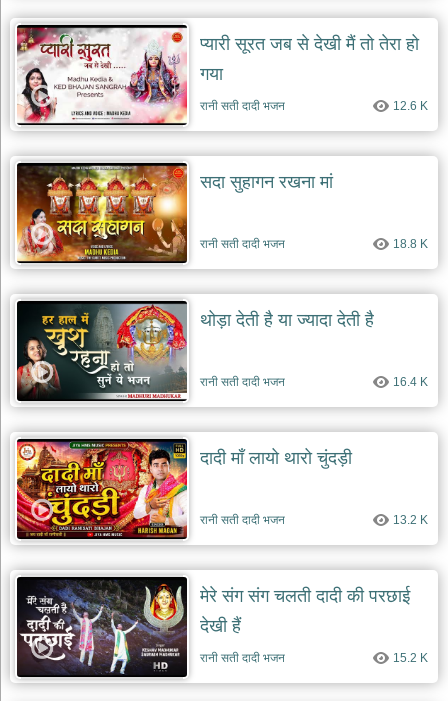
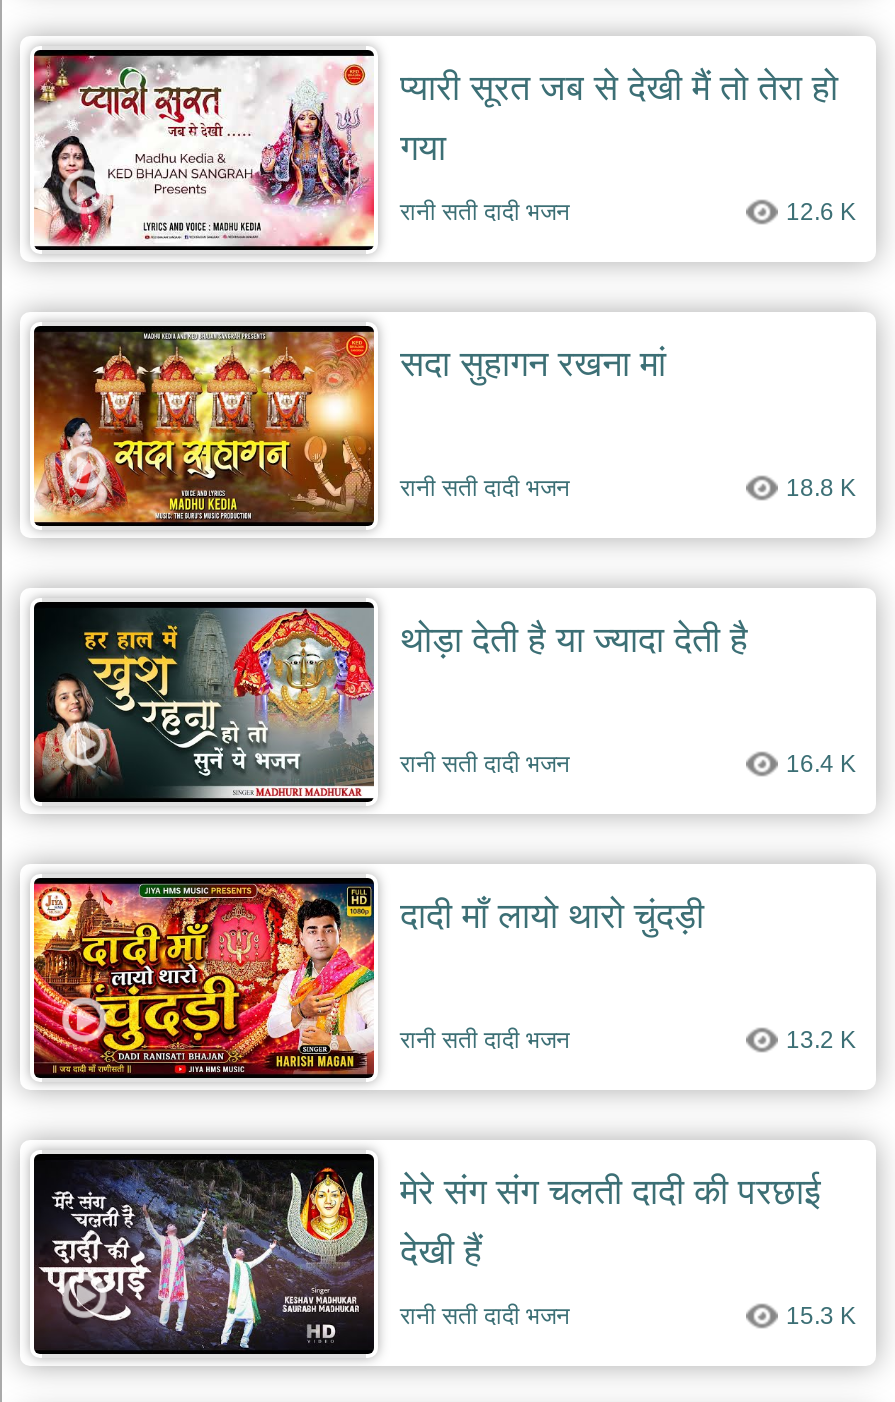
[393,651,428,665] 15.2 K -> [786,1303,856,1331] 15.3 K

